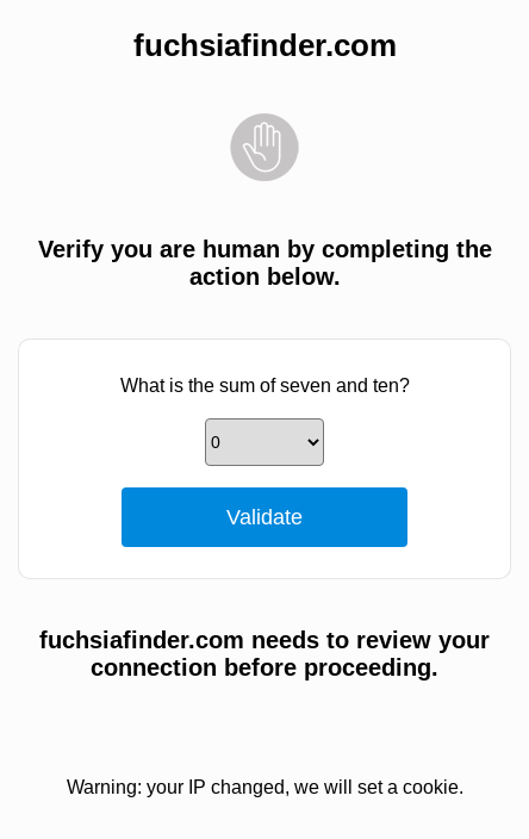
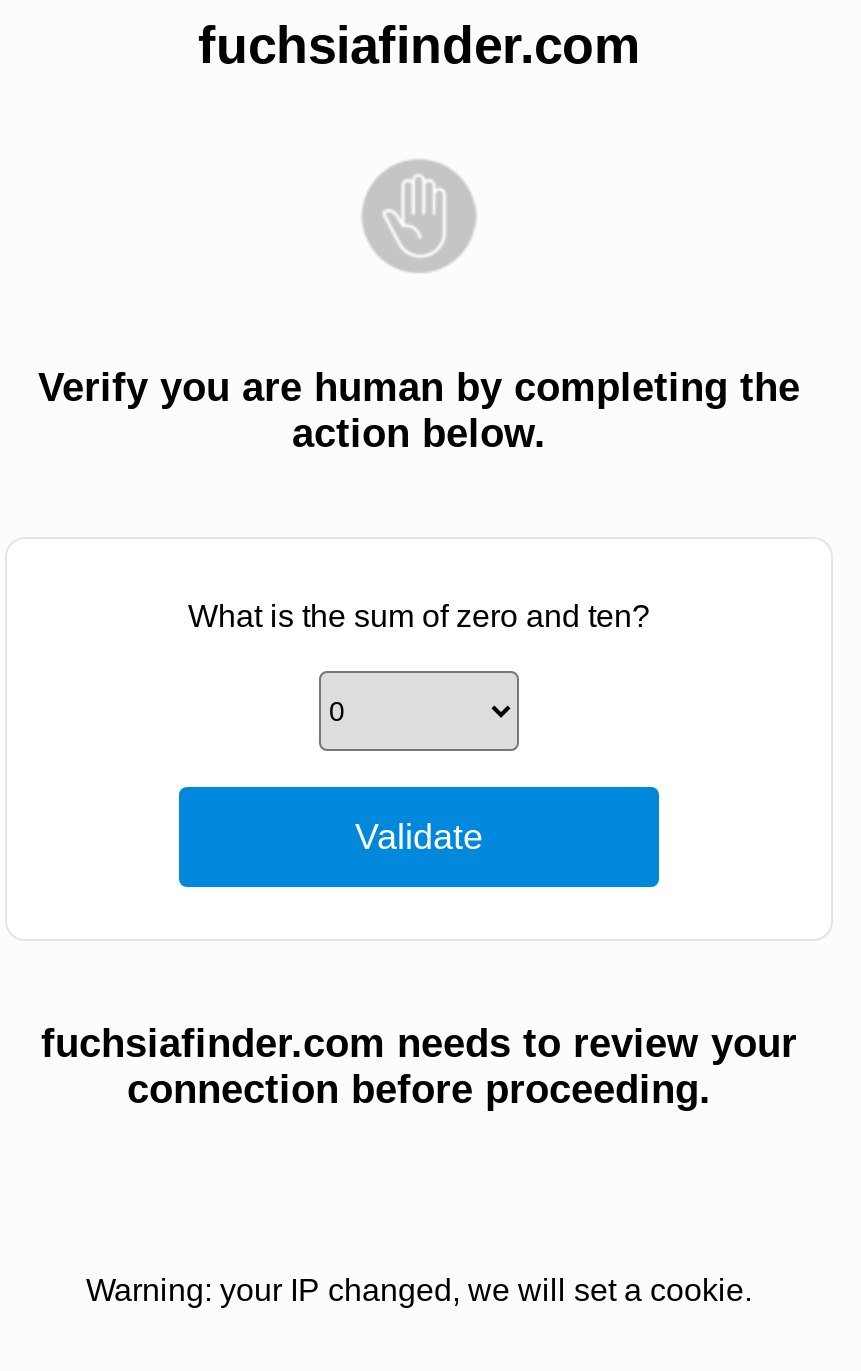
[120,375,409,396] What is the sum of seven and ten? -> [188,599,650,633] What is the sum of zero and ten?

